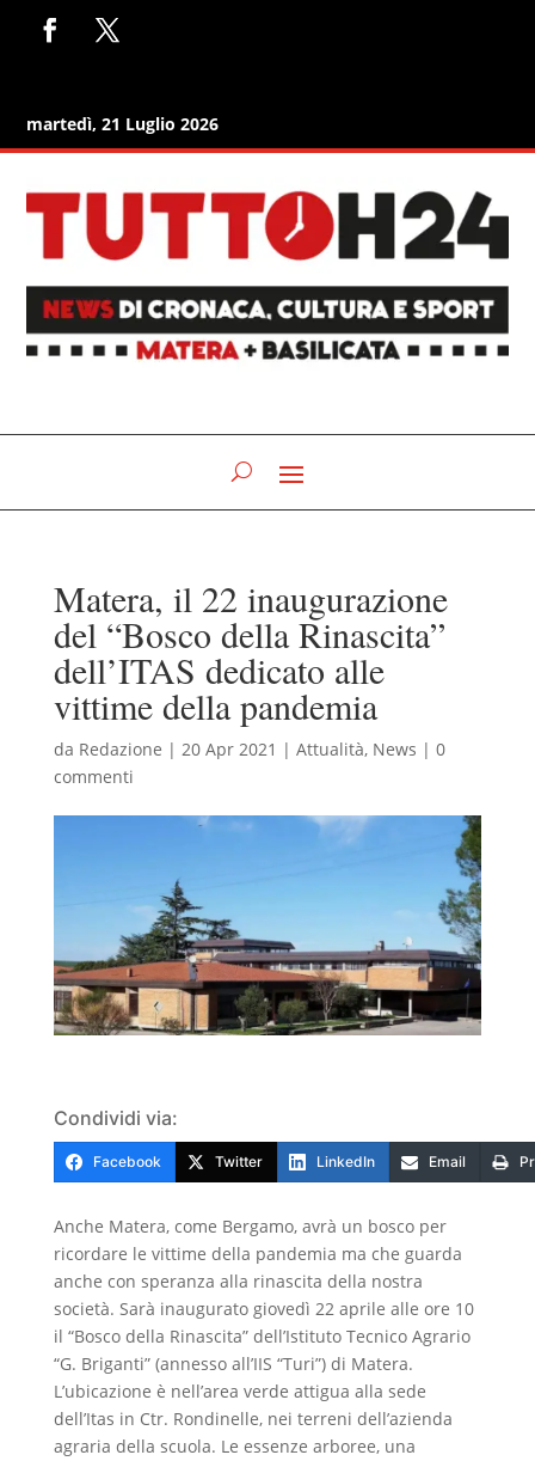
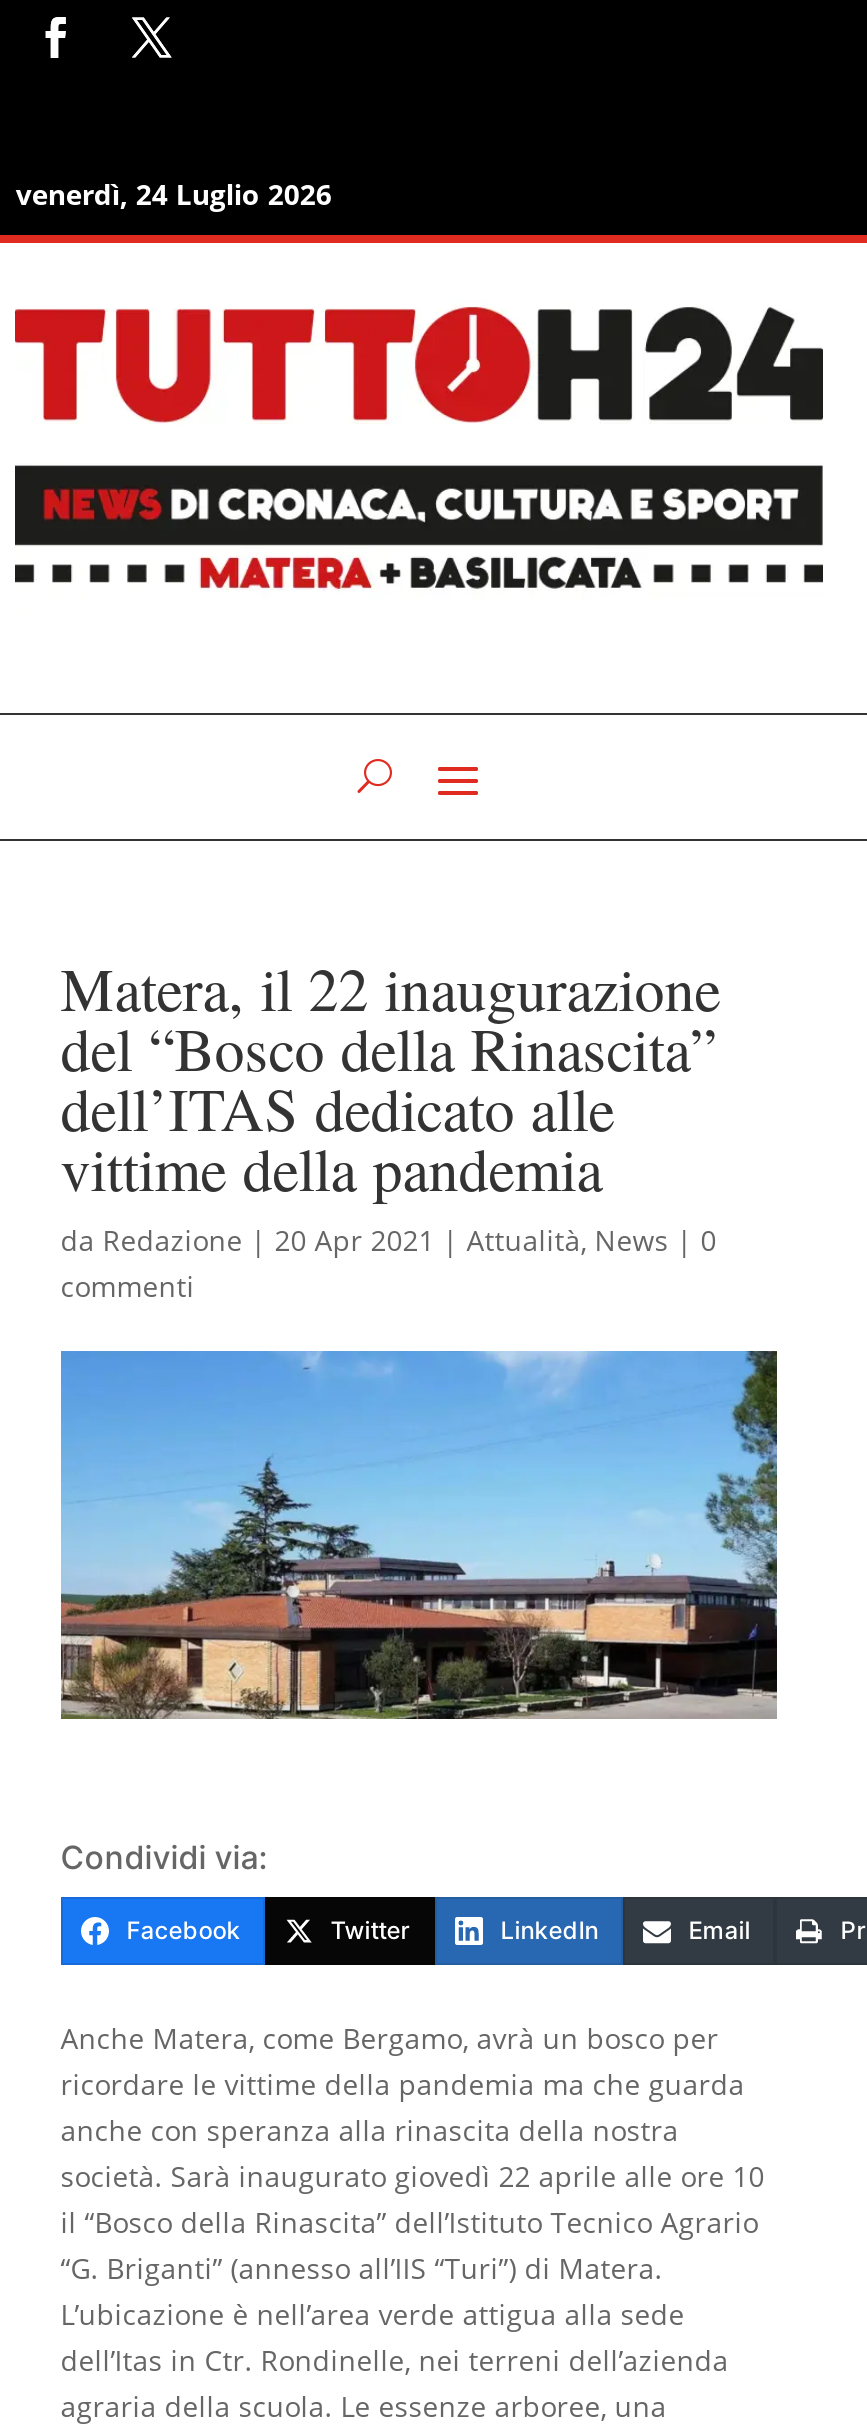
[27,112,219,135] martedì, 21 Luglio 2026 -> [16,175,332,213] venerdì, 24 Luglio 2026

